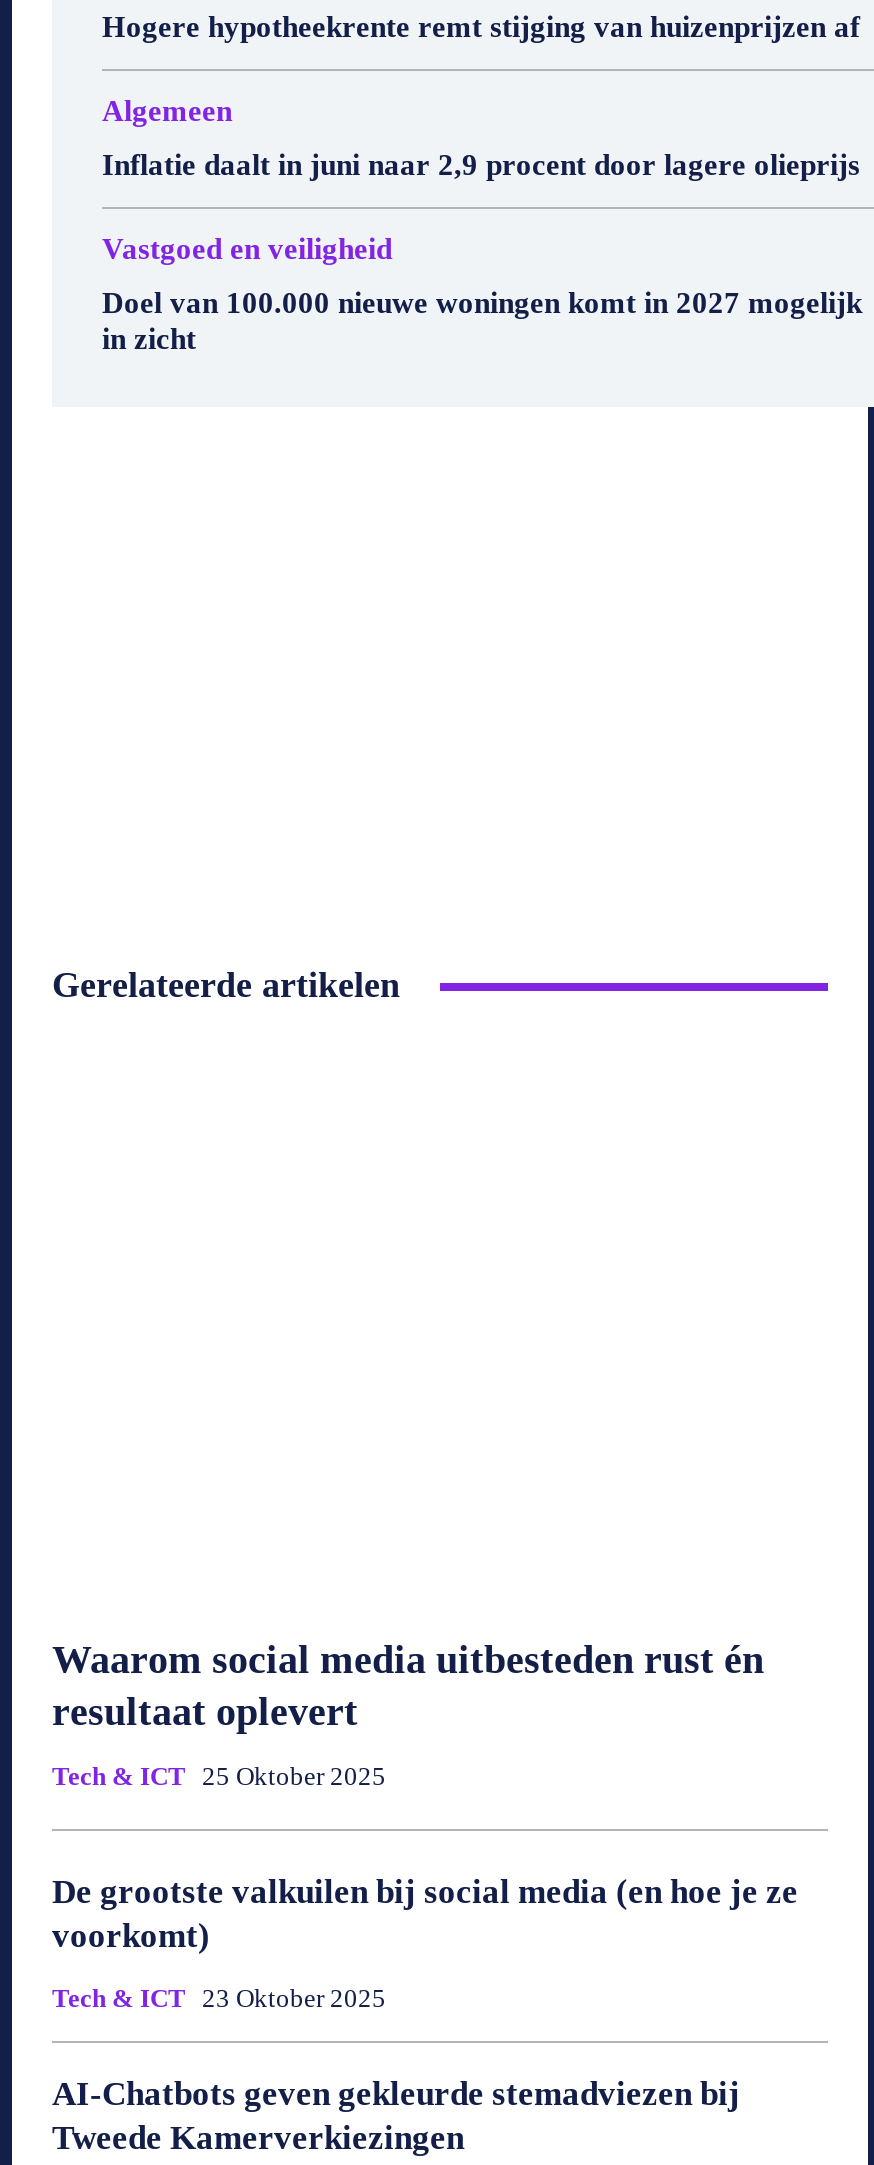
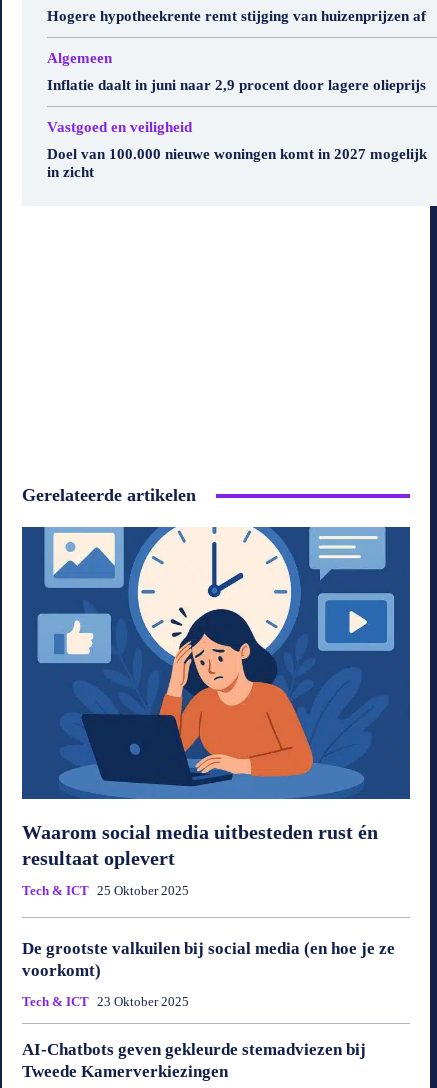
none -> [21,526,411,800] [image]

